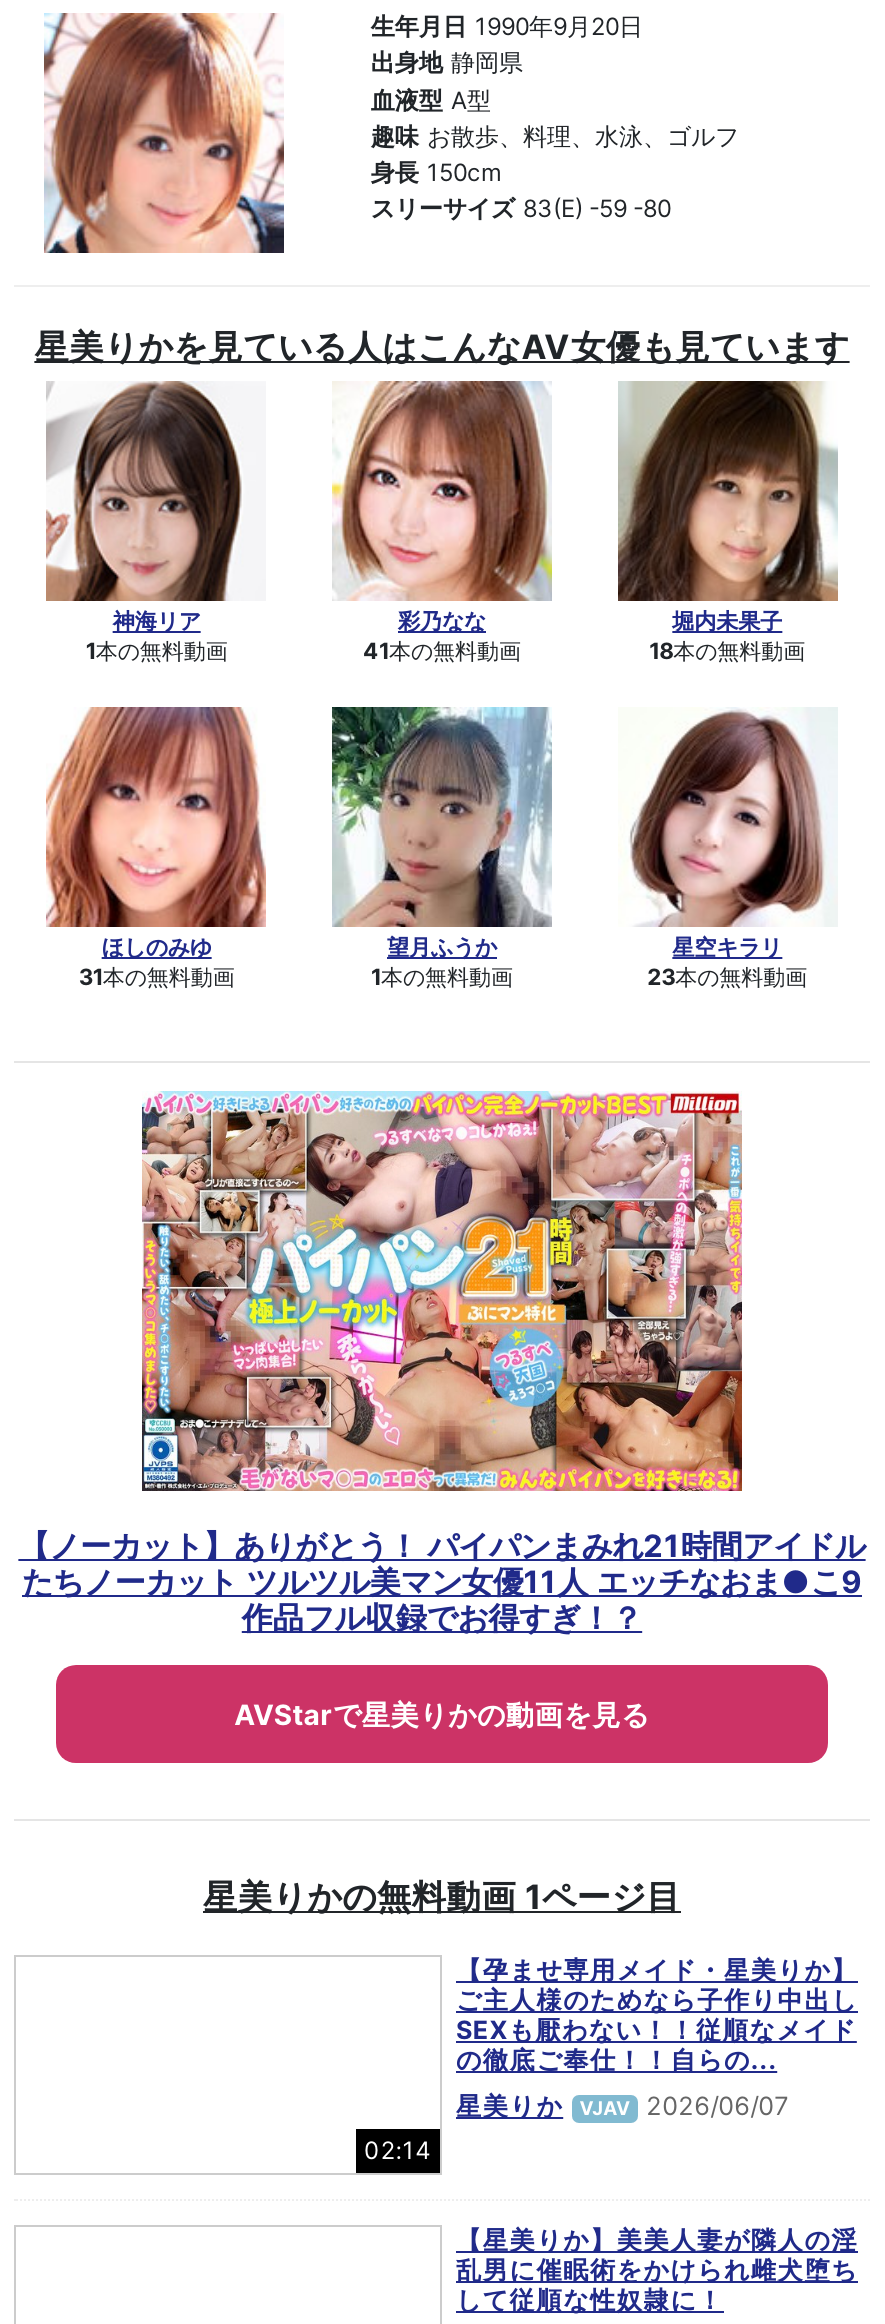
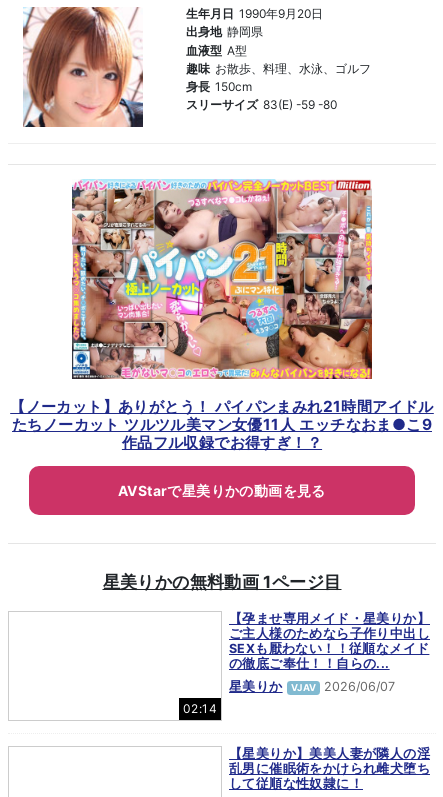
[34,327,850,367] 星美りかを見ている人はこんなAV女優も見ています -> none
[44,383,244,665] [image] | 神海リア | 1本の無料動画 -> none
[330,383,554,665] [image] | 彩乃なな | 41本の無料動画 -> none
[616,383,840,665] [image] | 堀内未果子 | 18本の無料動画 -> none
[46,705,284,991] [image] | ほしのみゆ | 31本の無料動画 -> none
[330,705,554,991] [image] | 望月ふうか | 1本の無料動画 -> none
[630,709,826,991] [image] | 星空キラリ | 23本の無料動画 -> none

